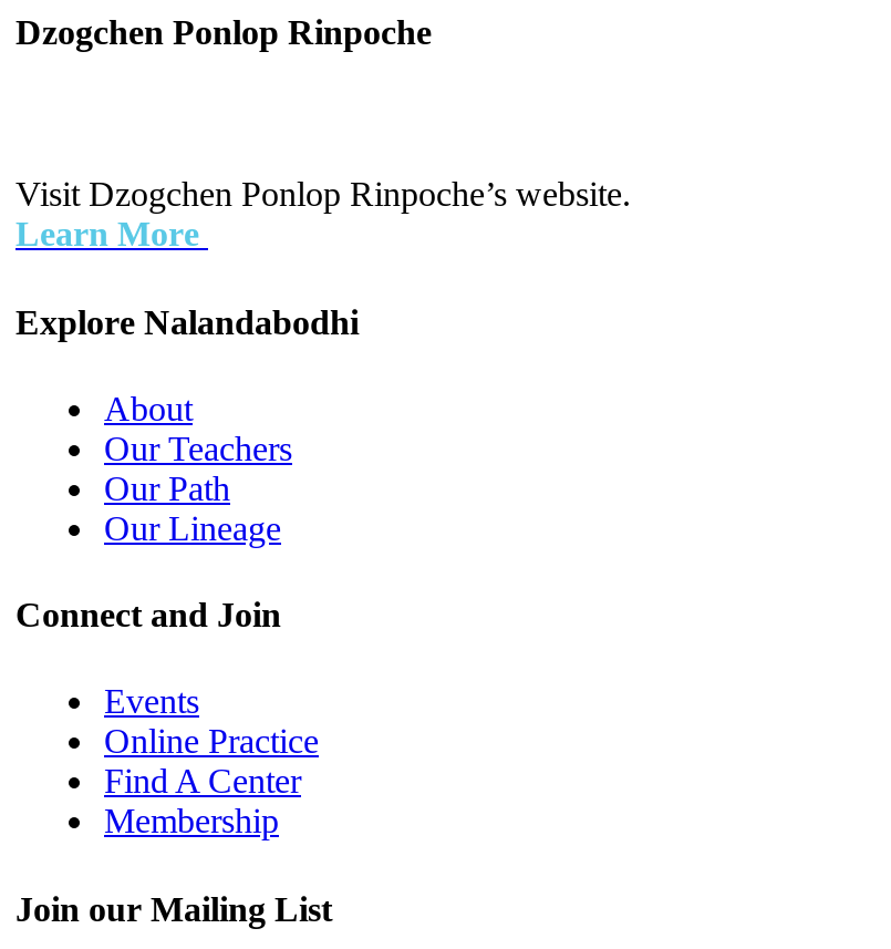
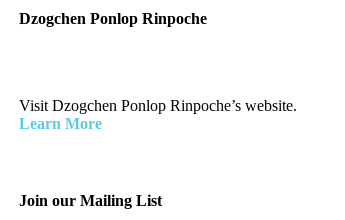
[15,303,359,841] Explore Nalandabodhi | About | Our Teachers | Our Path | Our Lineage | Connect and Join | Events | Online Practice | Find A Center | Membership -> none

